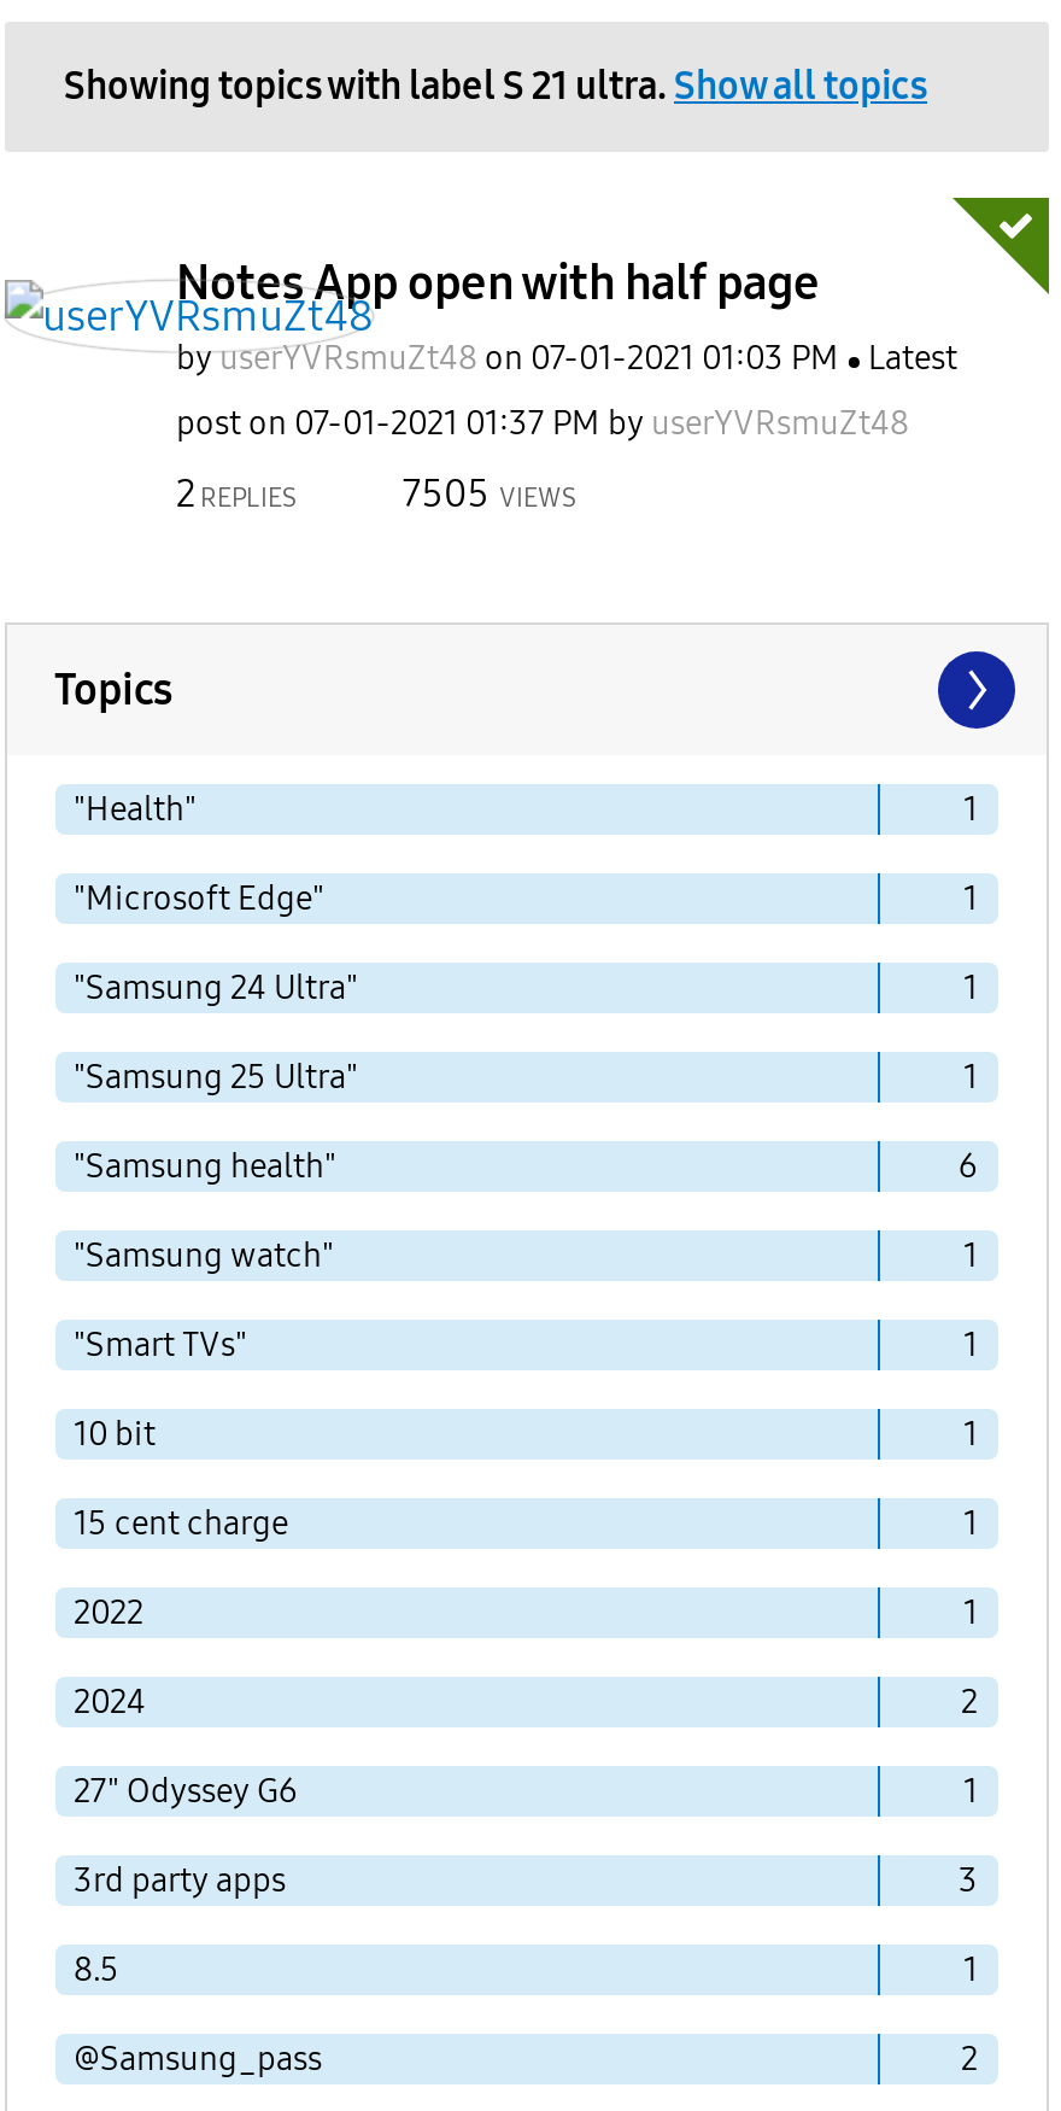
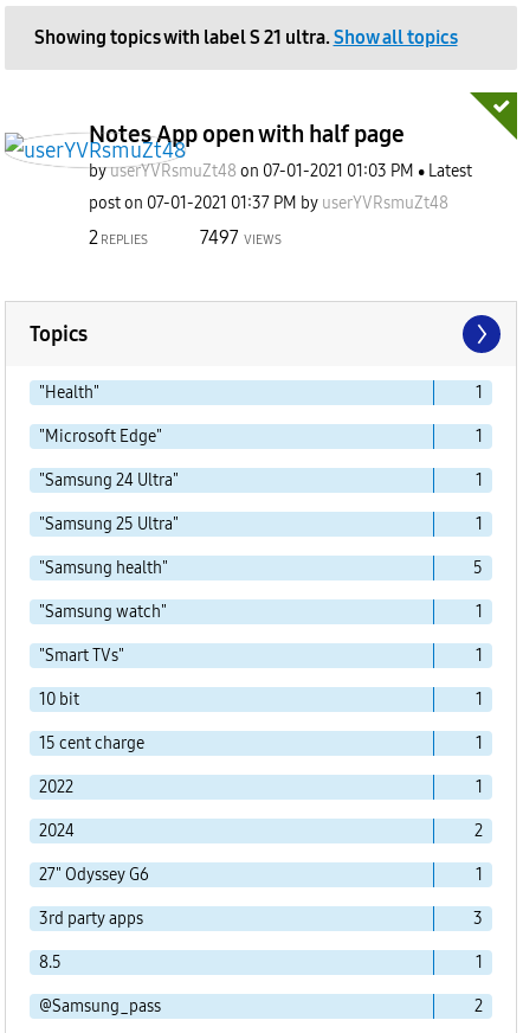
[403,469,576,515] 7505 VIEWS -> [200,226,282,248] 7497 VIEWS
[959,1146,978,1187] 6 -> [473,558,482,578] 5

